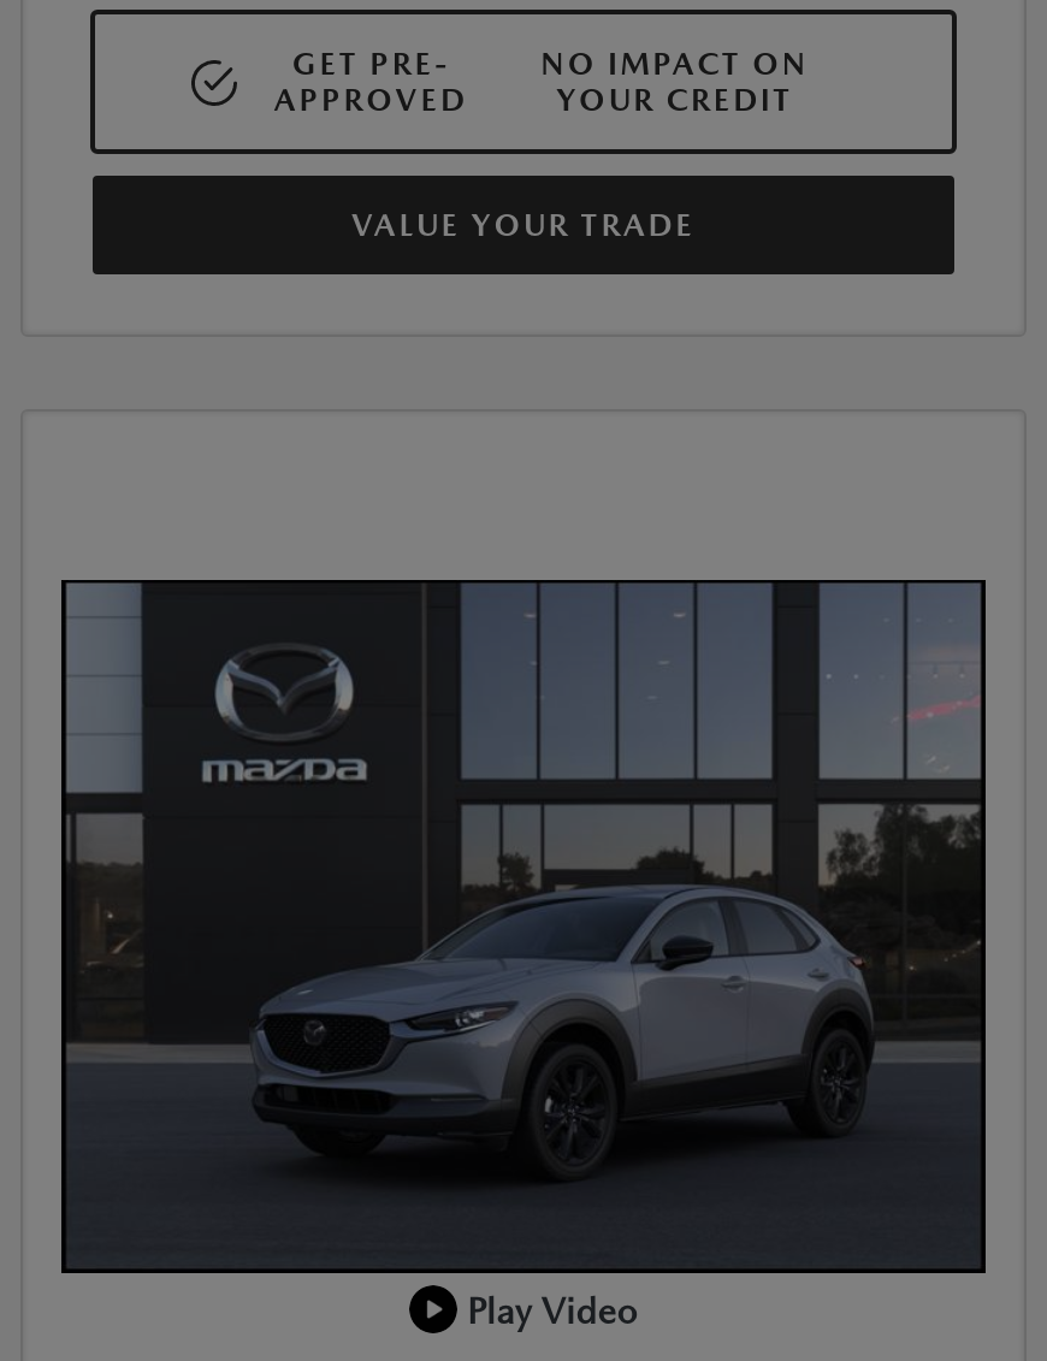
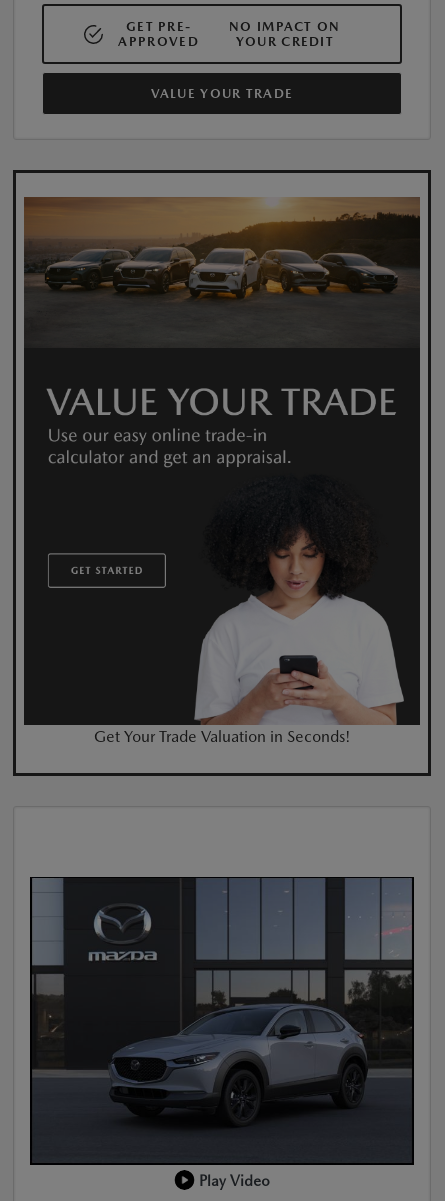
none -> [12,169,432,777] [image] | Get Your Trade Valuation in Seconds!

